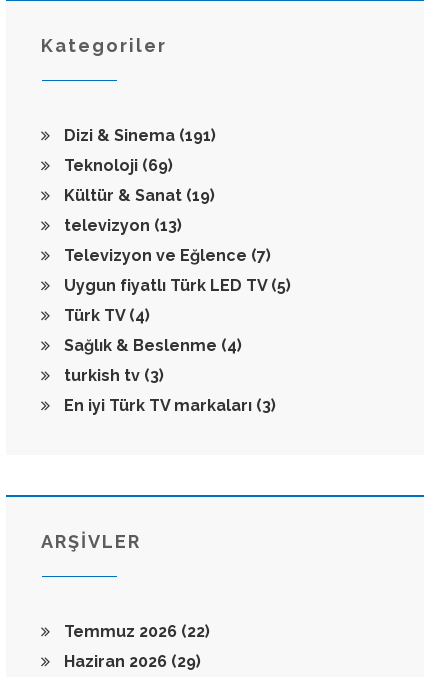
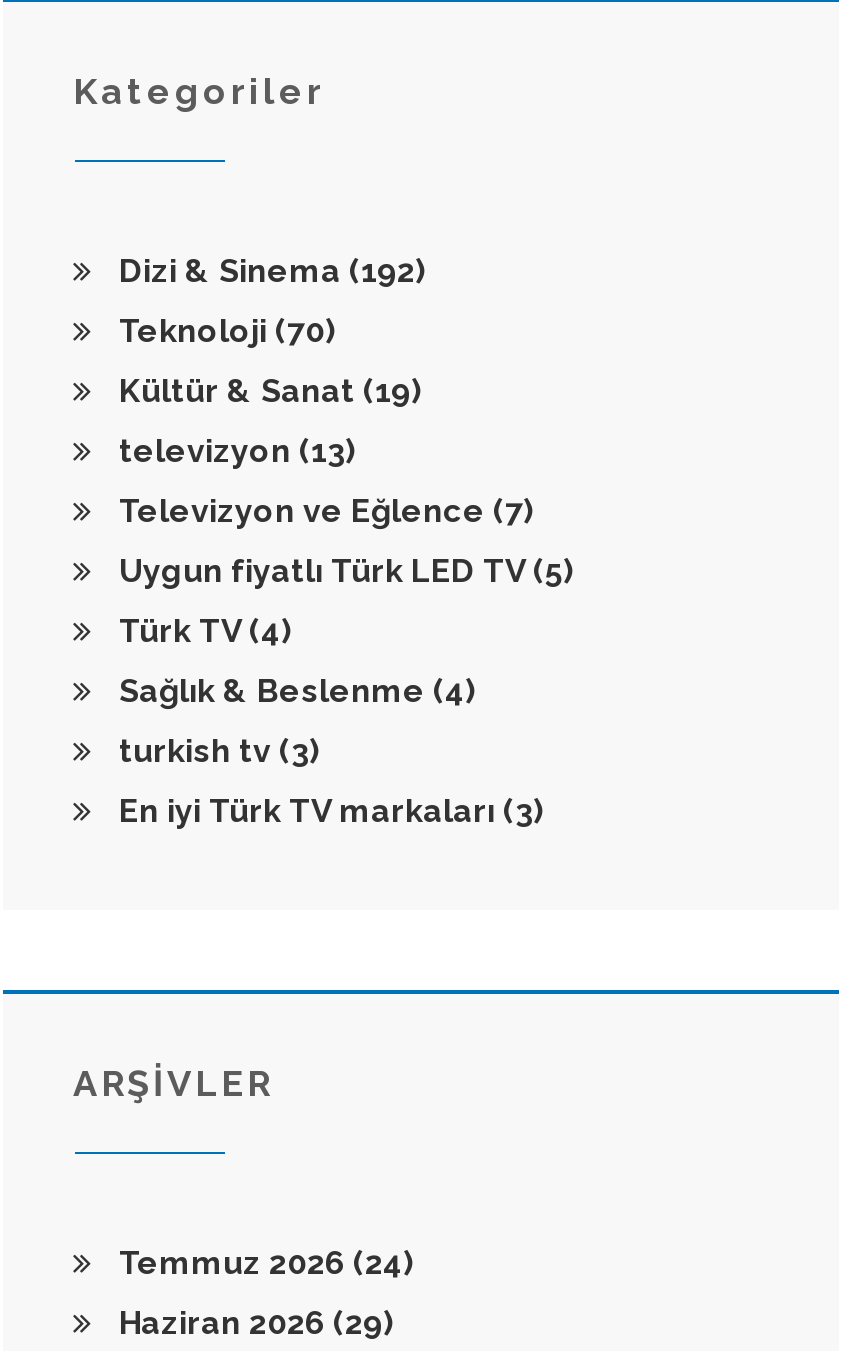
[60,126,216,145] Dizi & Sinema (191) -> [111,252,425,290] Dizi & Sinema (192)
[60,156,173,175] Teknoloji (69) -> [111,312,335,350] Teknoloji (70)
[60,622,210,641] Temmuz 2026 (22) -> [111,1244,413,1282] Temmuz 2026 (24)

